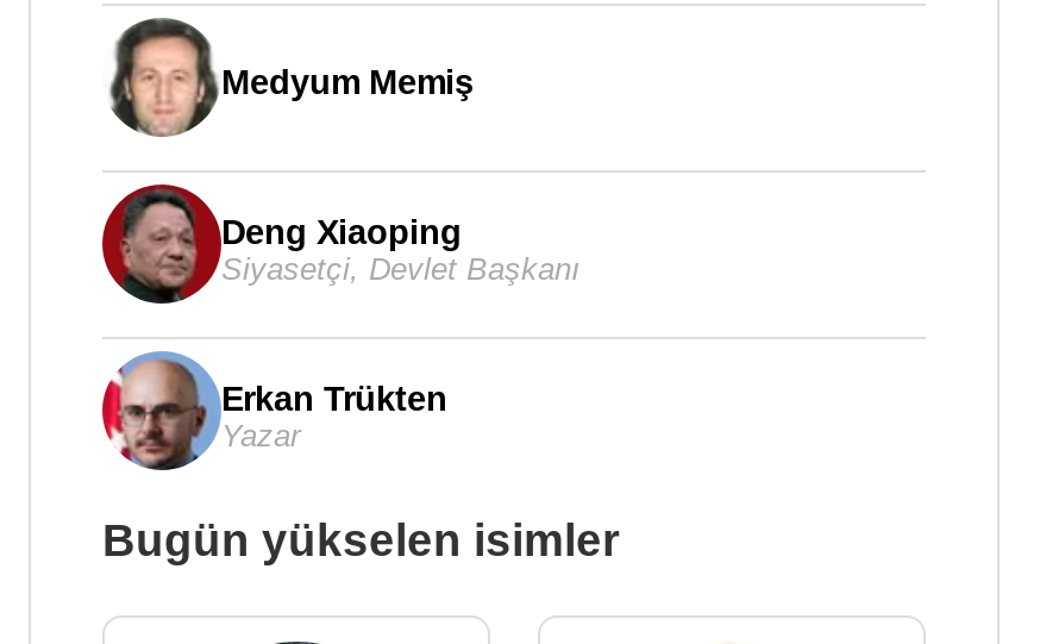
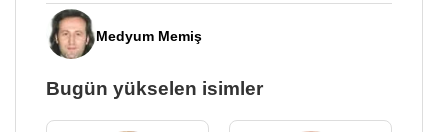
[100,182,581,452] [image] | Deng Xiaoping | Siyasetçi, Devlet Başkanı | Erkan Trükten | Yazar -> none
[100,349,193,470] [image] -> none

